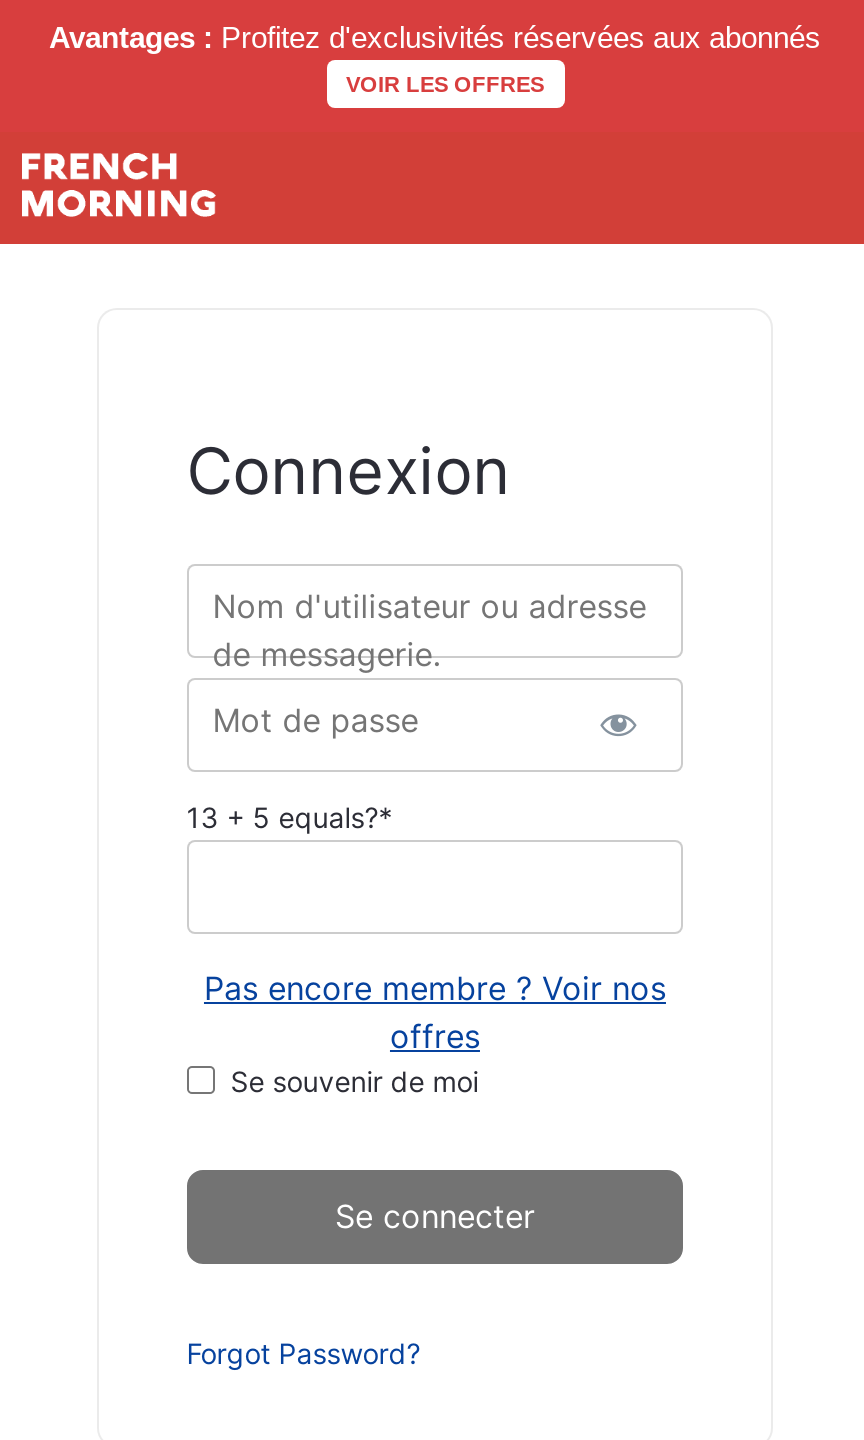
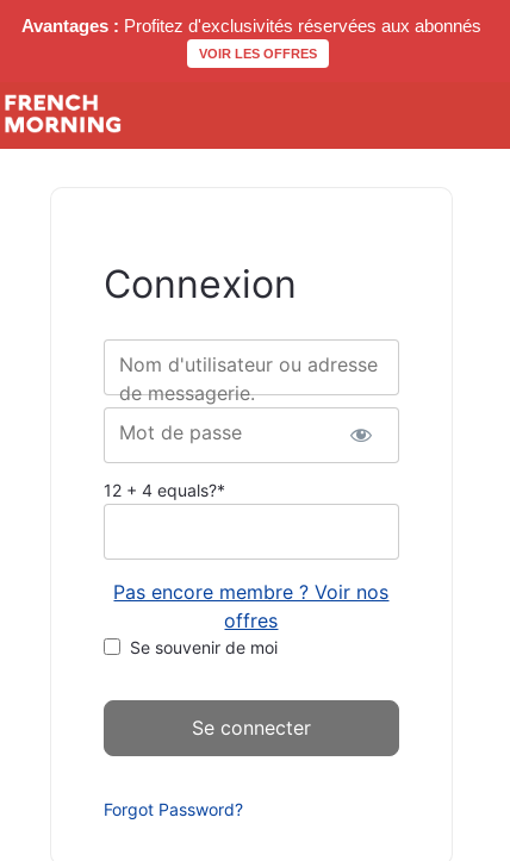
[187,800,393,834] 13 + 5 equals?* -> [103,480,225,500] 12 + 4 equals?*

